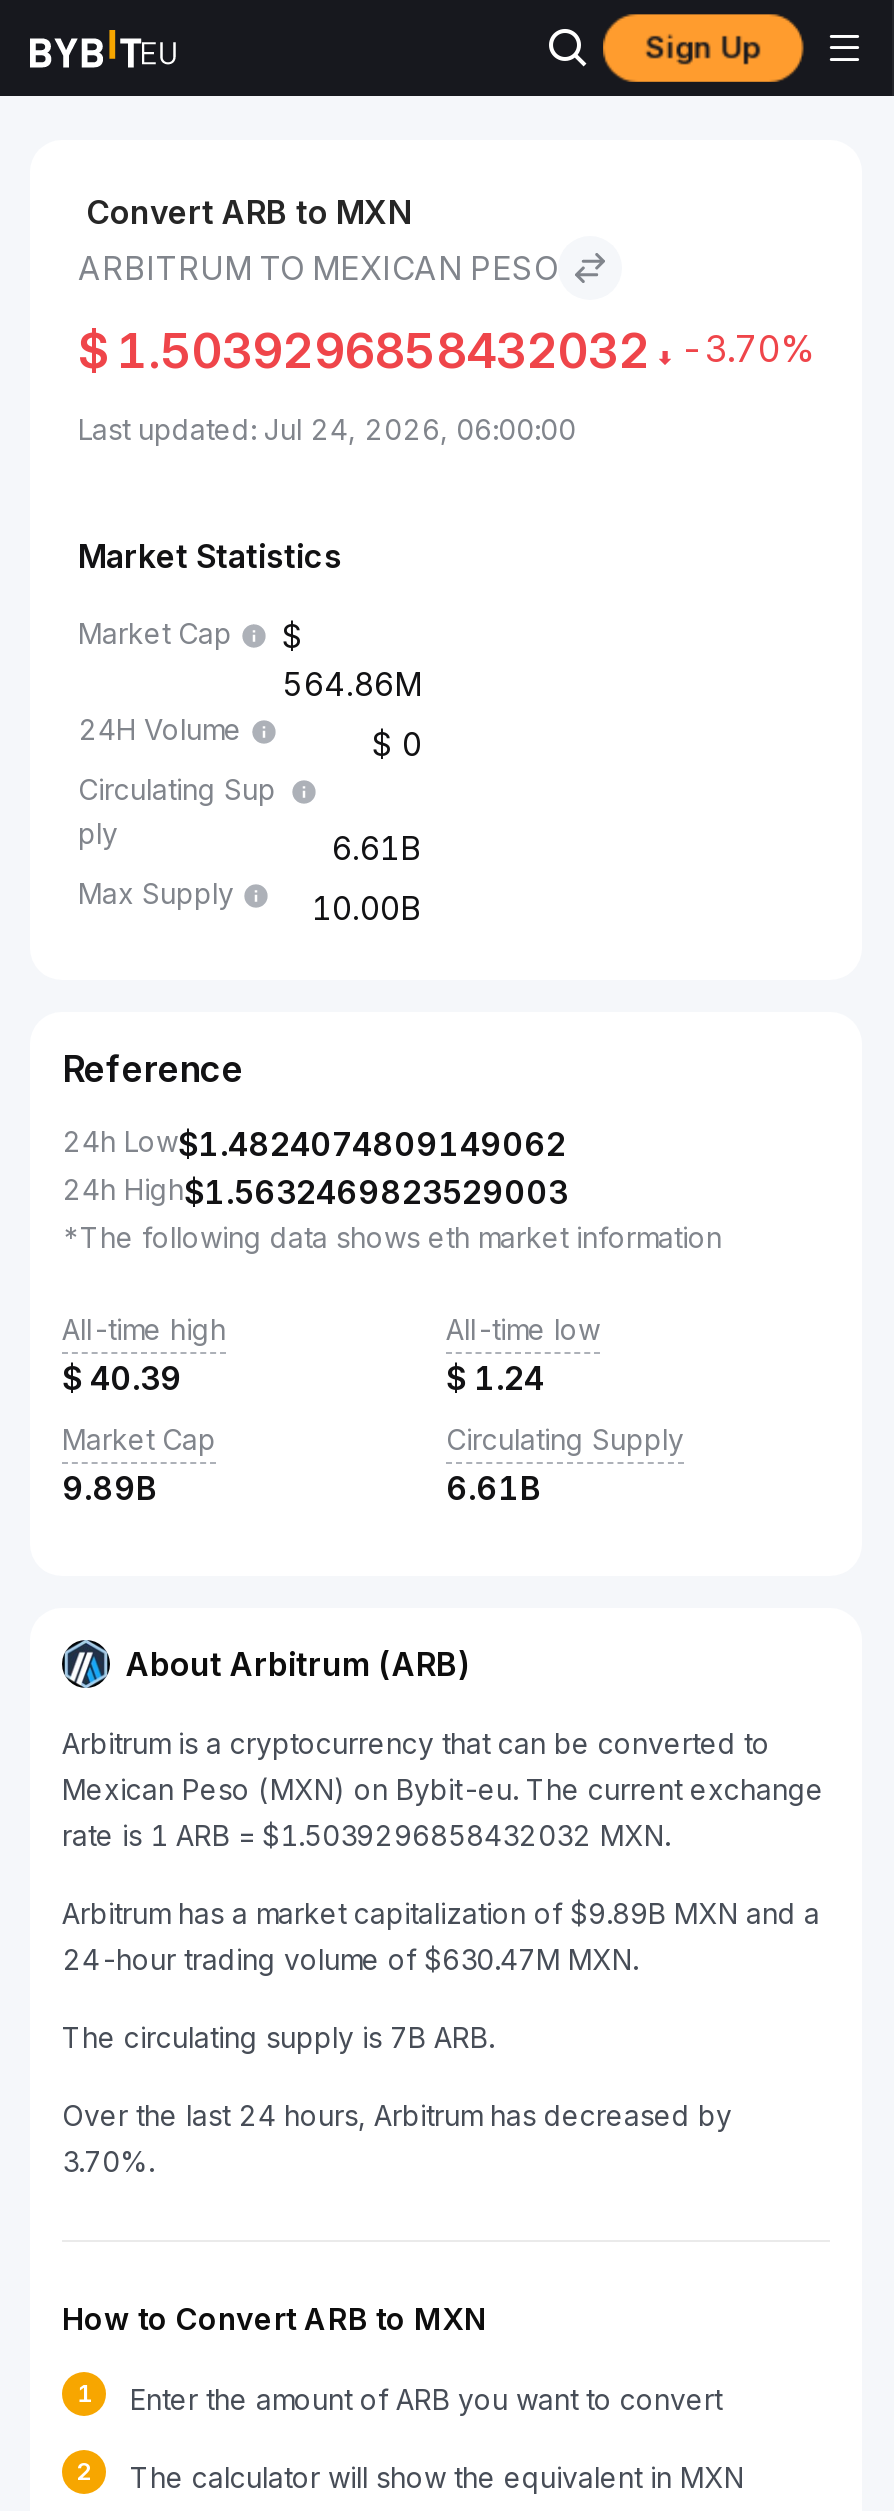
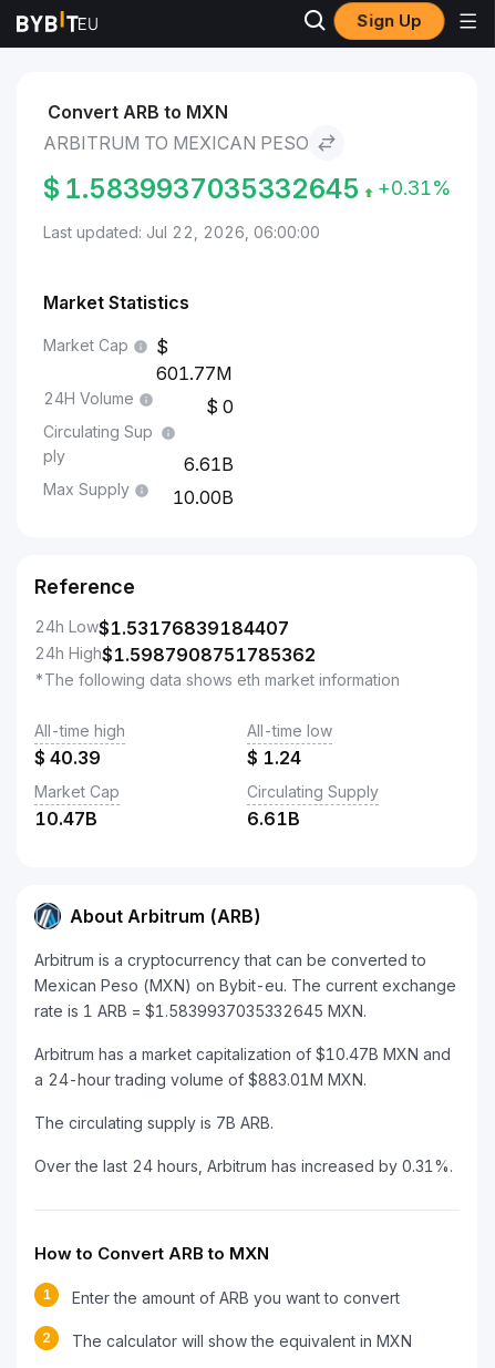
[78,322,650,380] $ 1.5039296858432032 -> [43,173,360,205] $ 1.5839937035332645
[680,328,814,370] -3.70% -> [378,176,451,199] +0.31%
[78,412,576,446] Last updated: Jul 24, 2026, 06:00:00 -> [43,223,320,241] Last updated: Jul 22, 2026, 06:00:00
[282,664,422,704] 564.86M -> [156,362,231,384] 601.77M
[62,1124,566,1164] 24h Low$1.4824074809149062 -> [34,617,289,639] 24h Low$1.53176839184407
[62,1172,568,1212] 24h High$1.5632469823529003 -> [34,644,316,666] 24h High$1.5987908751785362
[62,1468,158,1508] 9.89B -> [34,808,97,830] 10.47B
[62,1818,670,1852] rate is 1 ARB = $1.5039296858432032 MXN. -> [34,1001,367,1020] rate is 1 ARB = $1.5839937035332645 MXN.
[62,1896,820,1976] Arbitrum has a market capitalization of $9.89B MXN and a | 24-hour trading volume of $630.47M MXN. -> [34,1045,451,1089] Arbitrum has a market capitalization of $10.47B MXN and | a 24-hour trading volume of $883.01M MXN.
[62,2098,732,2178] Over the last 24 hours, Arbitrum has decreased by | 3.70%. -> [34,1156,453,1175] Over the last 24 hours, Arbitrum has increased by 0.31%.

